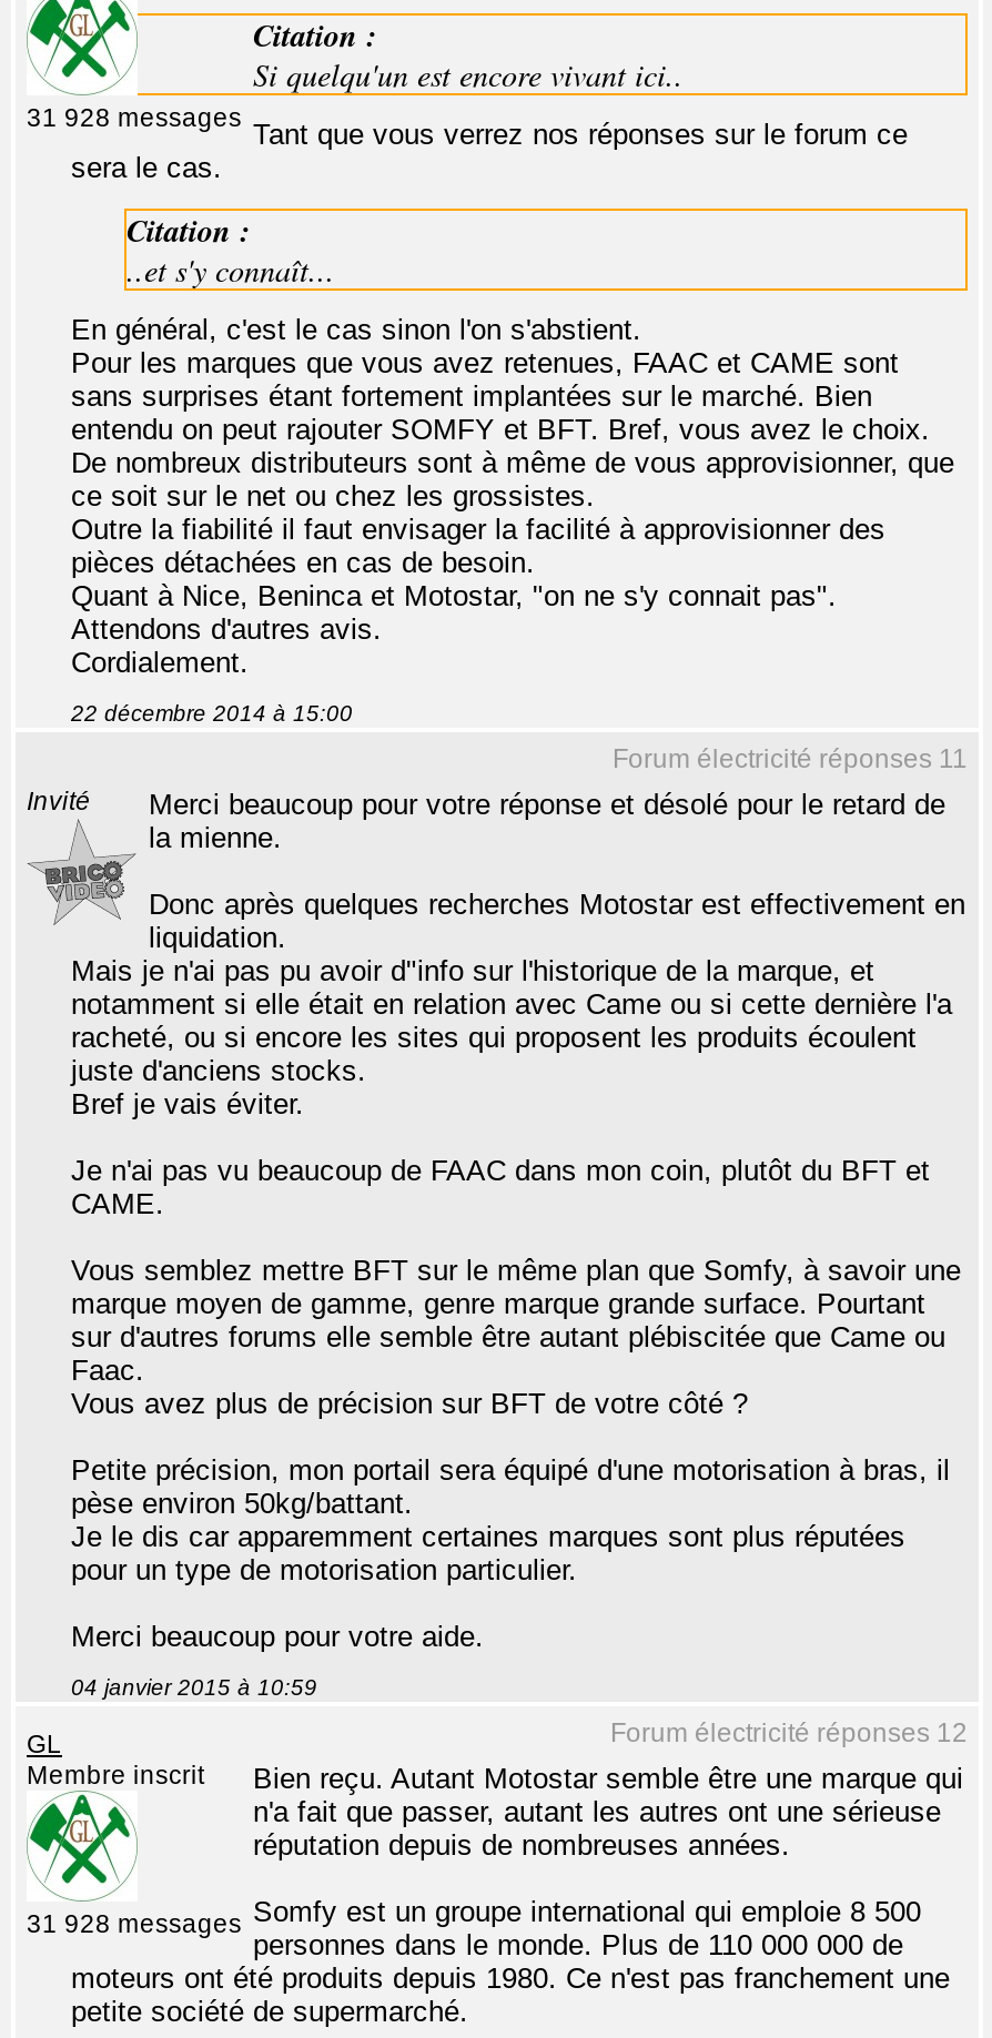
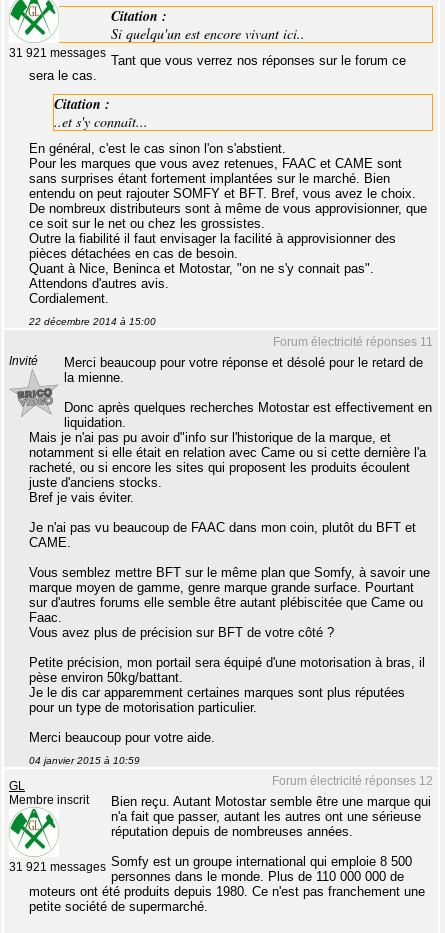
[27,104,242,131] 31 928 messages -> [9,47,106,59] 31 921 messages
[27,1895,921,1937] 31 928 messages Somfy est un groupe international qui emploie 8 500 -> [9,854,412,873] 31 921 messages Somfy est un groupe international qui emploie 8 500

